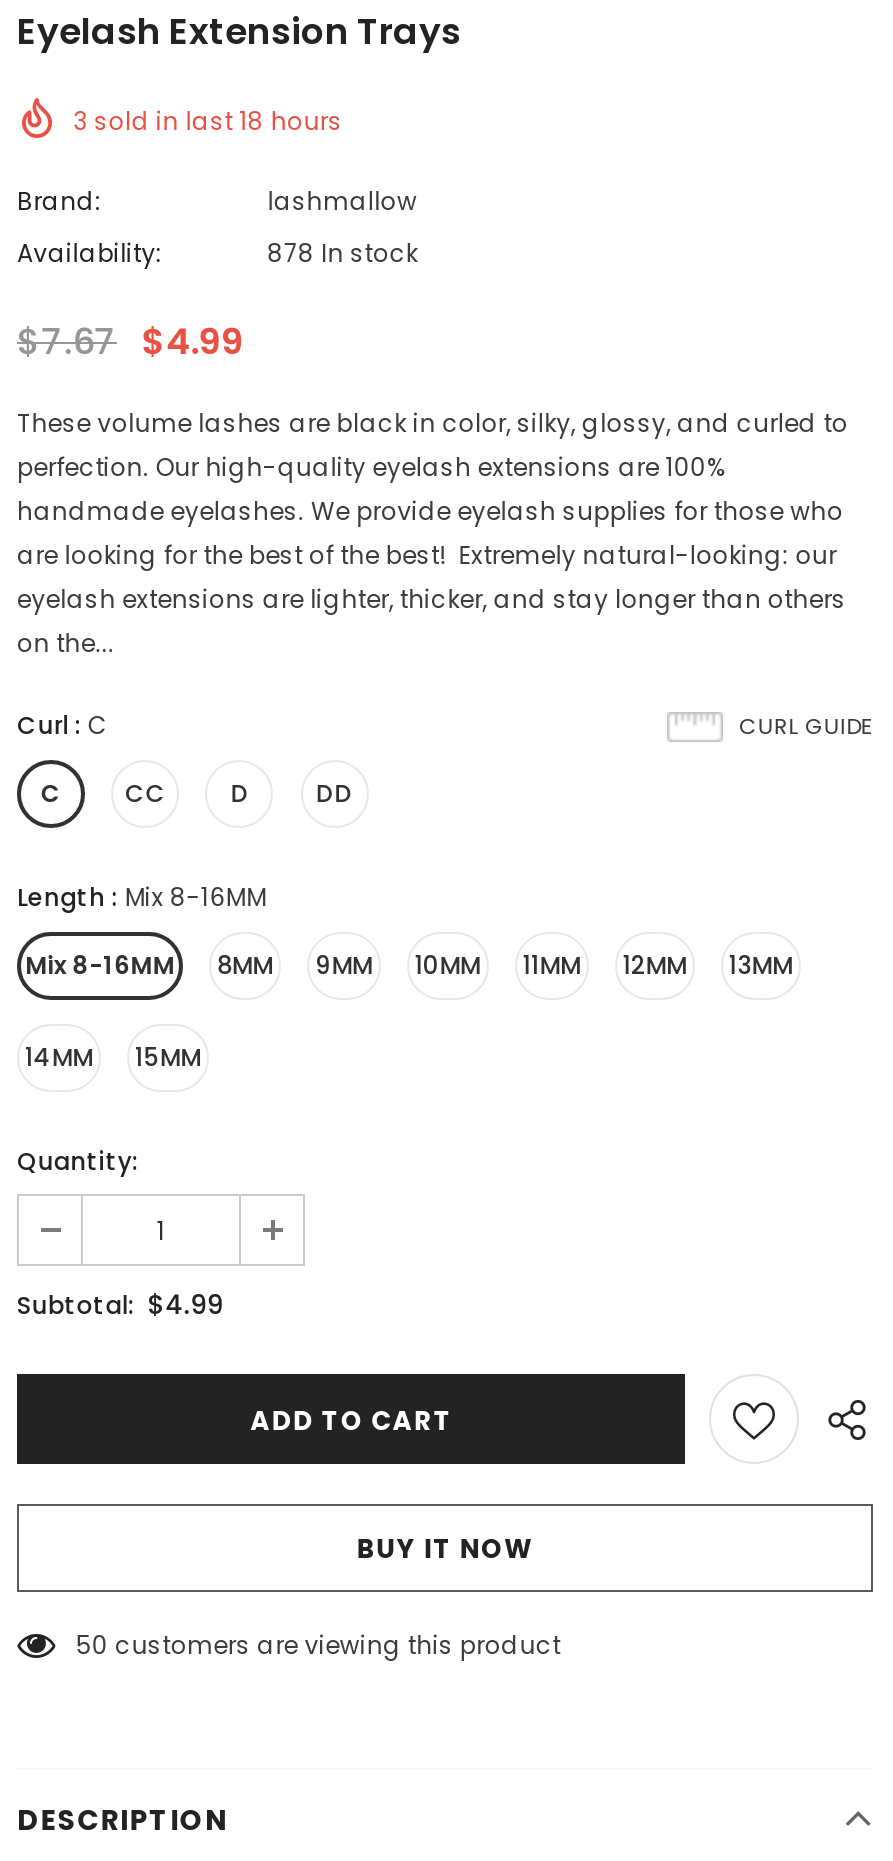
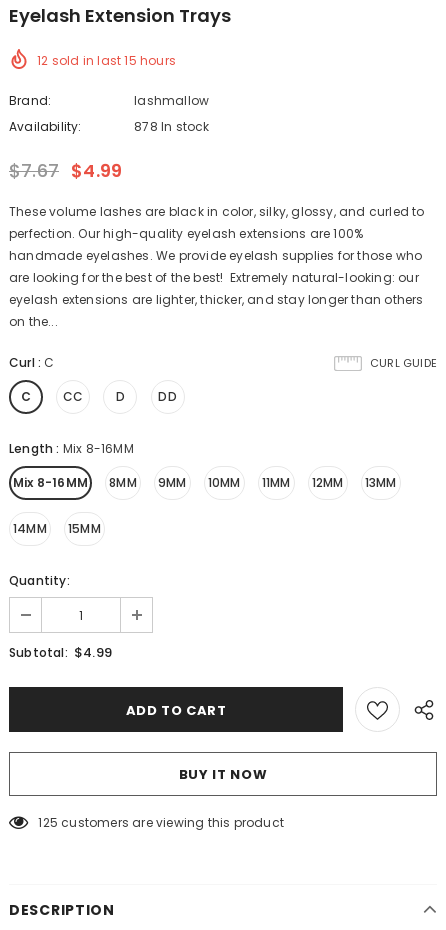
[73,104,343,138] 3 sold in last 18 hours -> [37,52,176,69] 12 sold in last 15 hours
[76,1629,561,1663] 50 customers are viewing this product -> [38,814,284,831] 125 customers are viewing this product

